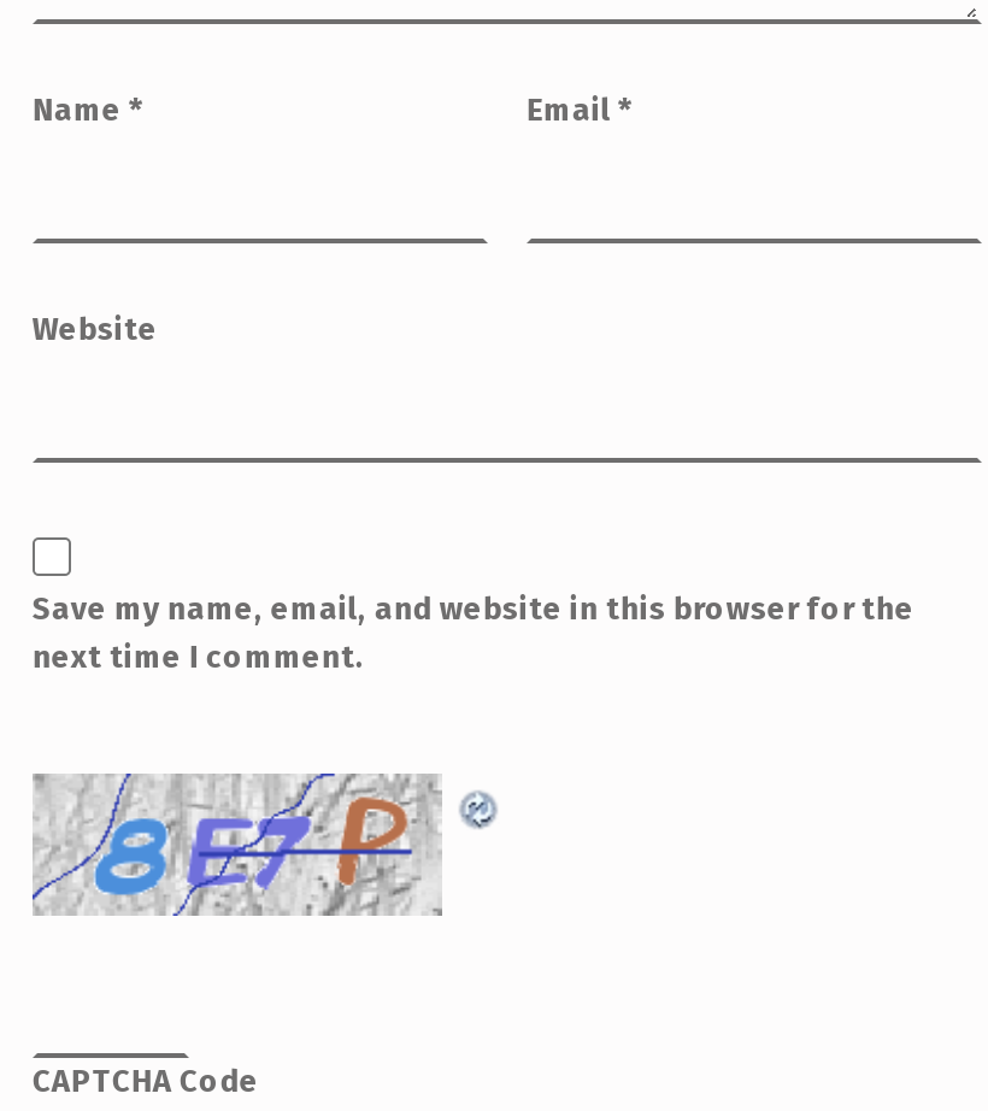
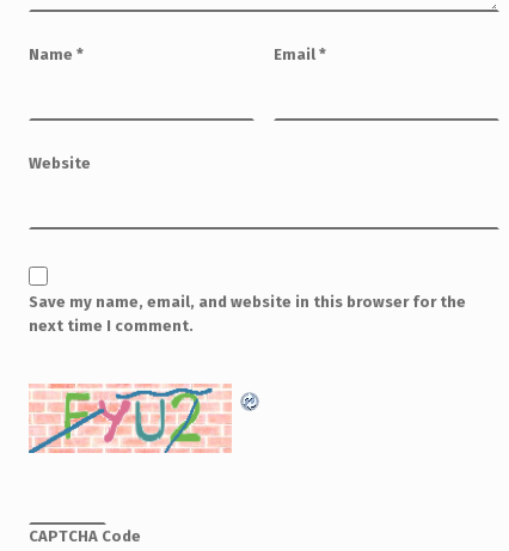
[30,771,445,918] [image] -> [27,382,233,454] [image]

